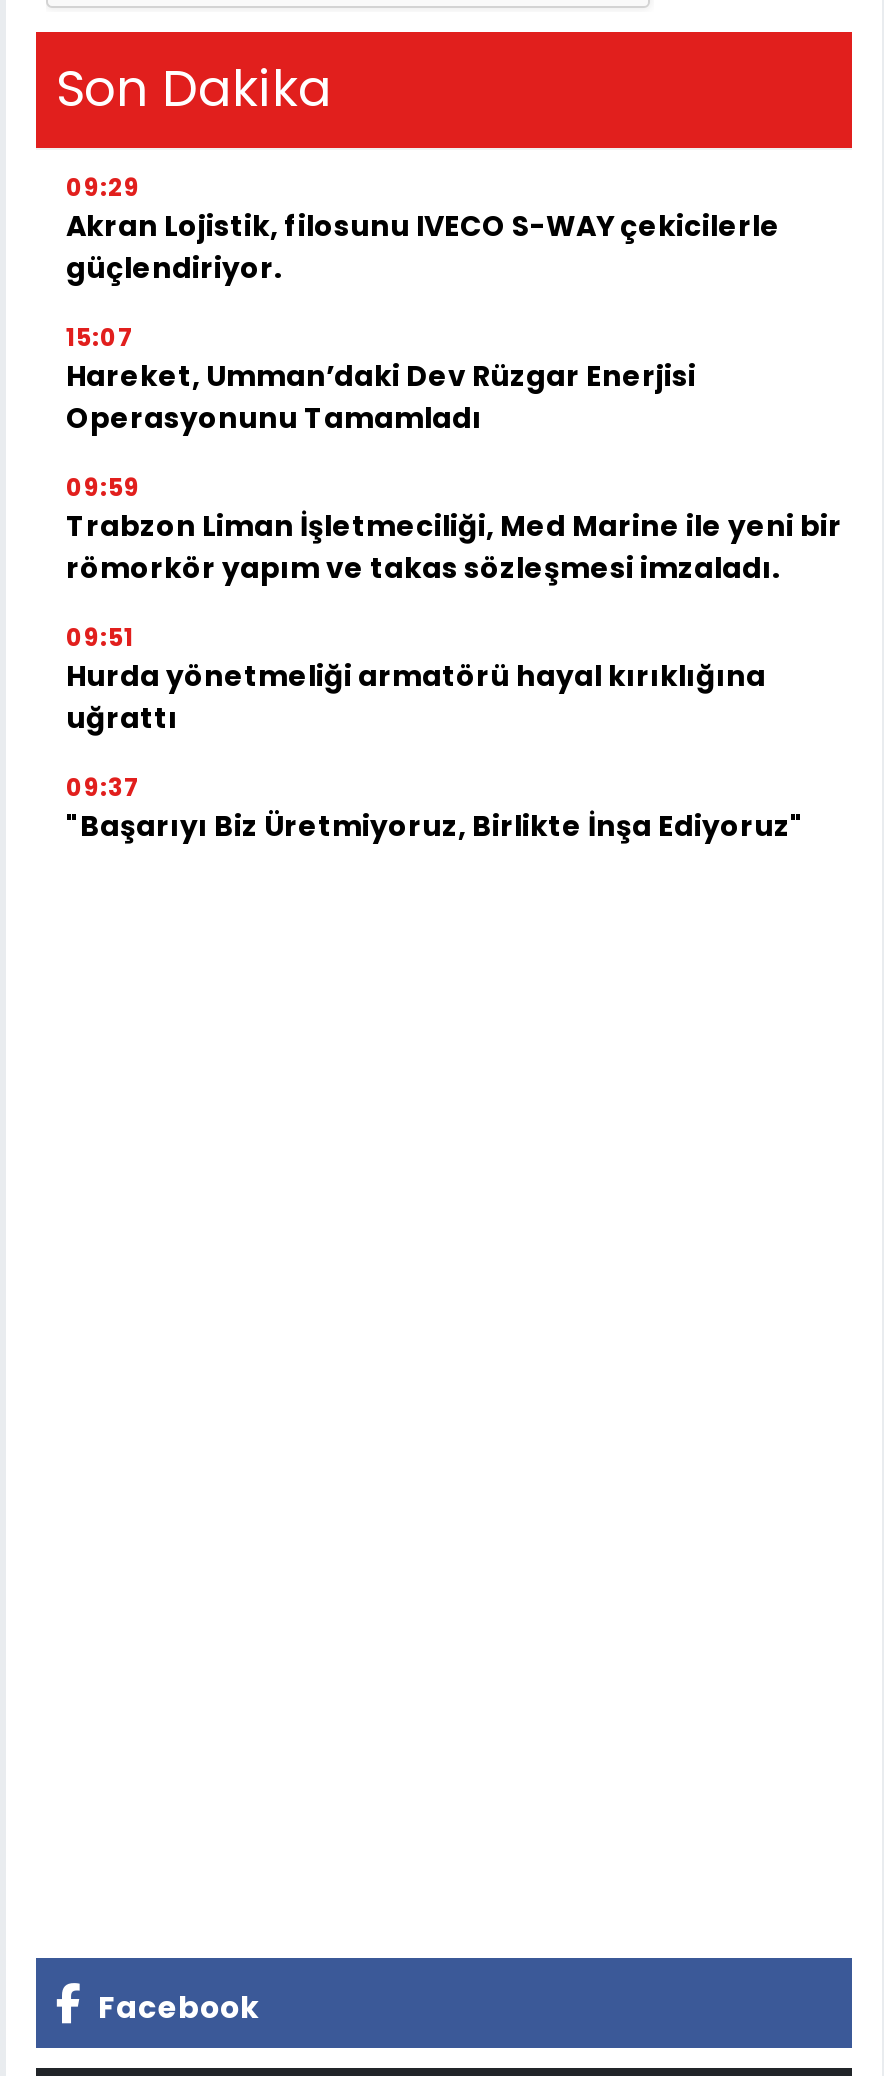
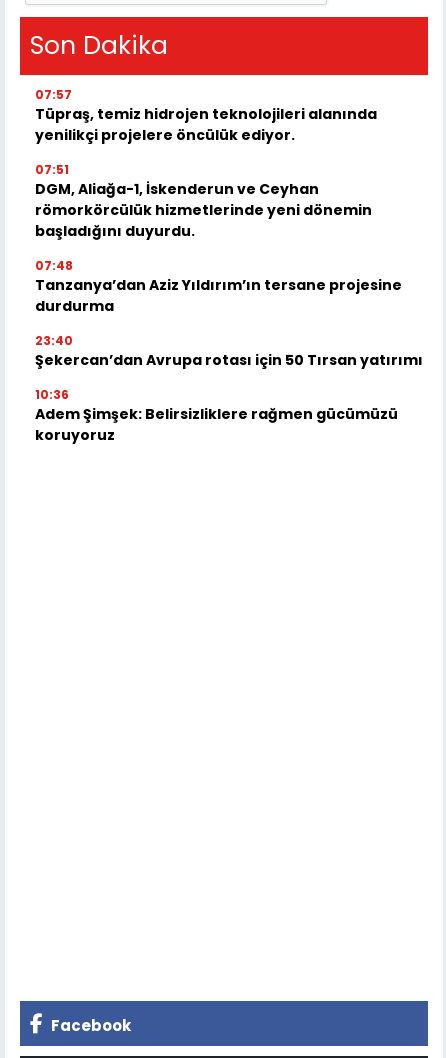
[66,170,780,288] 09:29 | Akran Lojistik, filosunu IVECO S-WAY çekicilerle | güçlendiriyor. -> [35,86,377,145] 07:57 | Tüpraş, temiz hidrojen teknolojileri alanında | yenilikçi projelere öncülük ediyor.
[66,320,696,438] 15:07 | Hareket, Umman’daki Dev Rüzgar Enerjisi | Operasyonunu Tamamladı -> [35,161,372,241] 07:51 | DGM, Aliağa-1, İskenderun ve Ceyhan | römorkörcülük hizmetlerinde yeni dönemin | başladığını duyurdu.
[66,470,842,588] 09:59 | Trabzon Liman İşletmeciliği, Med Marine ile yeni bir | römorkör yapım ve takas sözleşmesi imzaladı. -> [35,257,402,316] 07:48 | Tanzanya’dan Aziz Yıldırım’ın tersane projesine | durdurma
[66,620,766,738] 09:51 | Hurda yönetmeliği armatörü hayal kırıklığına | uğrattı -> [35,332,423,370] 23:40 | Şekercan’dan Avrupa rotası için 50 Tırsan yatırımı
[66,770,804,846] 09:37 | "Başarıyı Biz Üretmiyoruz, Birlikte İnşa Ediyoruz" -> [35,386,398,445] 10:36 | Adem Şimşek: Belirsizliklere rağmen gücümüzü | koruyoruz

